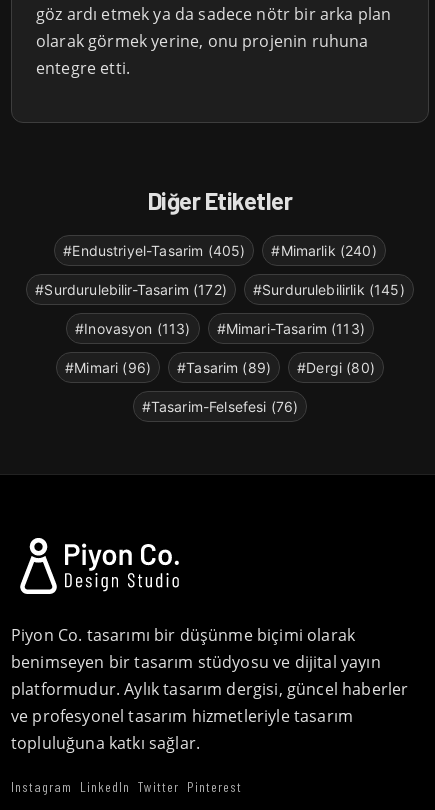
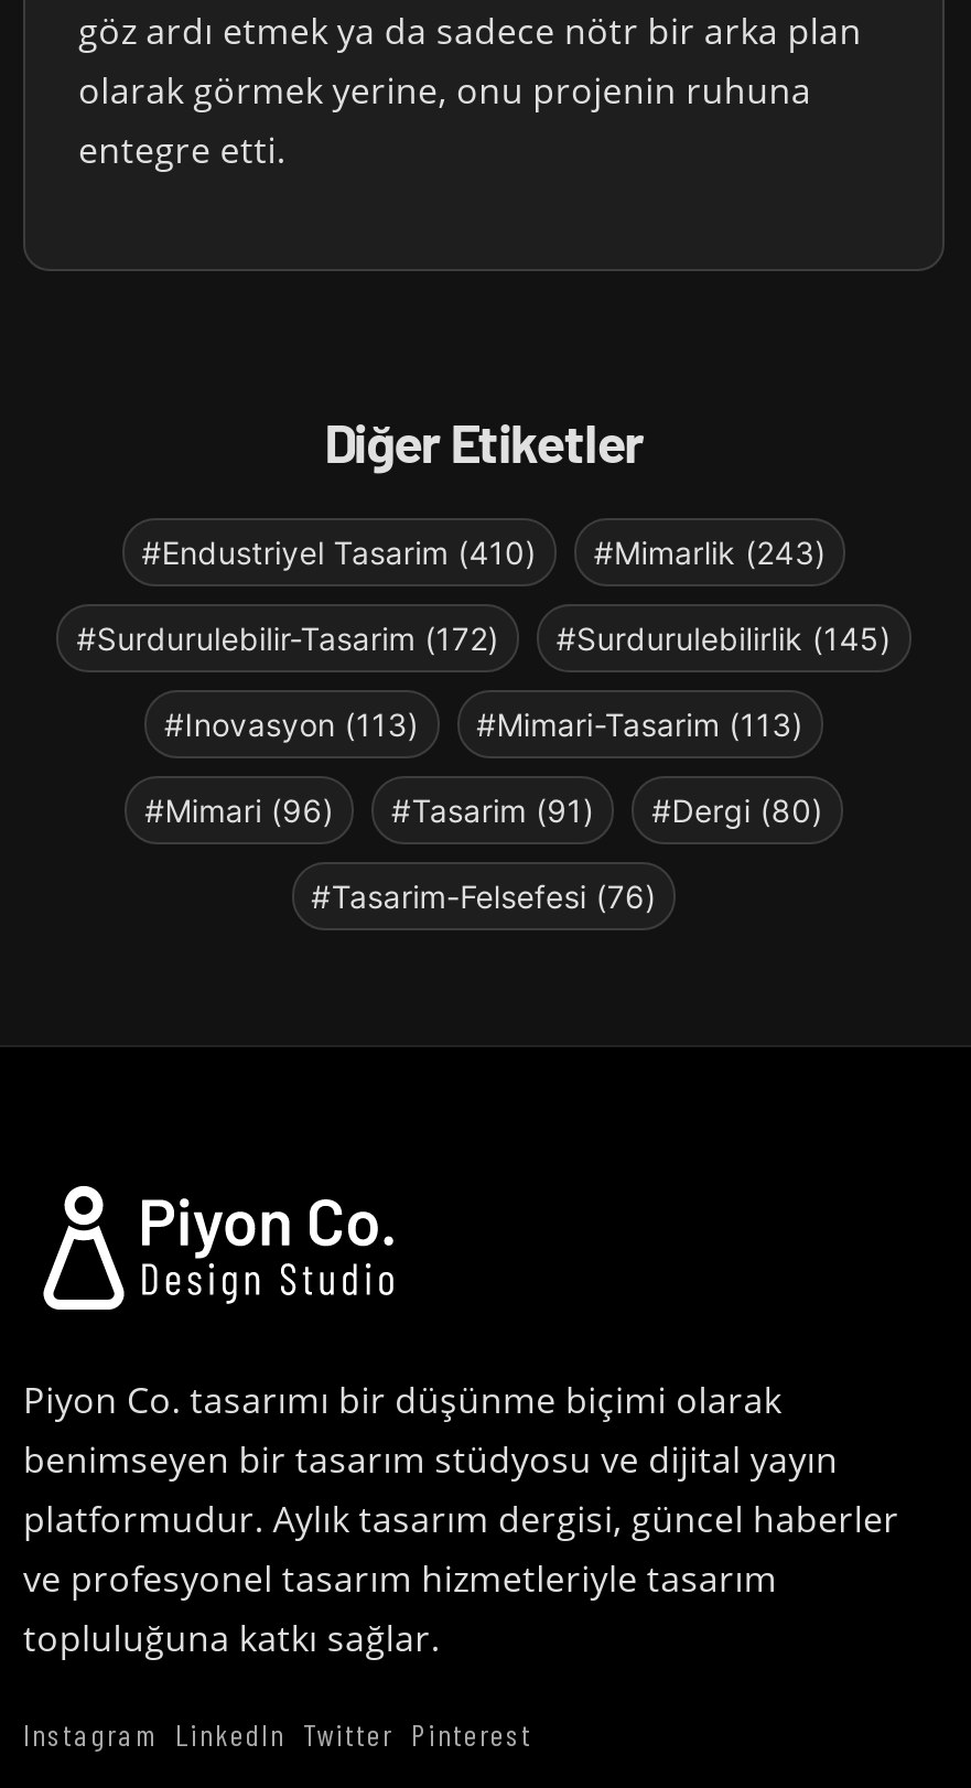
[63,242,377,259] #Endustriyel-Tasarim (405) | #Mimarlik (240) -> [142,534,826,572] #Endustriyel Tasarim (410) | #Mimarlik (243)
[65,359,375,376] #Mimari (96) #Tasarim (89) #Dergi (80) -> [145,792,823,830] #Mimari (96) #Tasarim (91) #Dergi (80)

